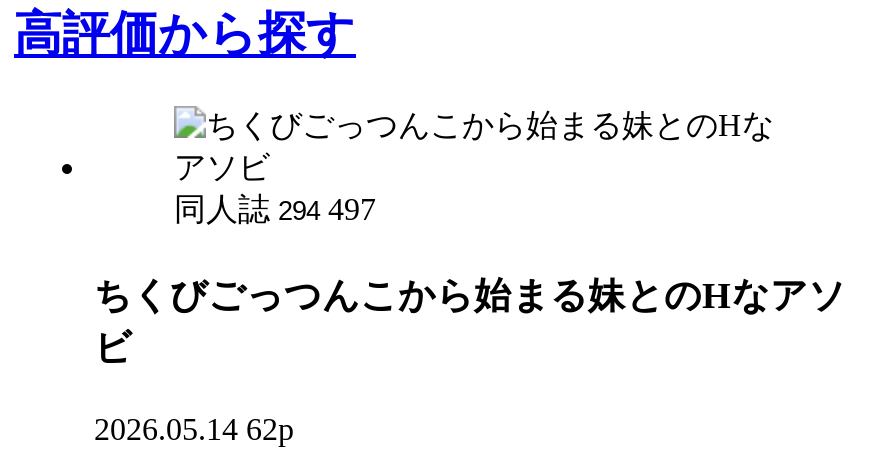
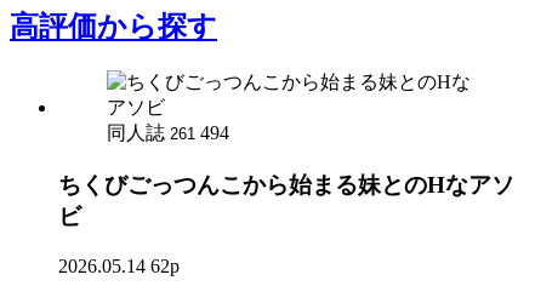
[174,192,376,226] 同人誌 294 497 -> [107,123,229,143] 同人誌 261 494

